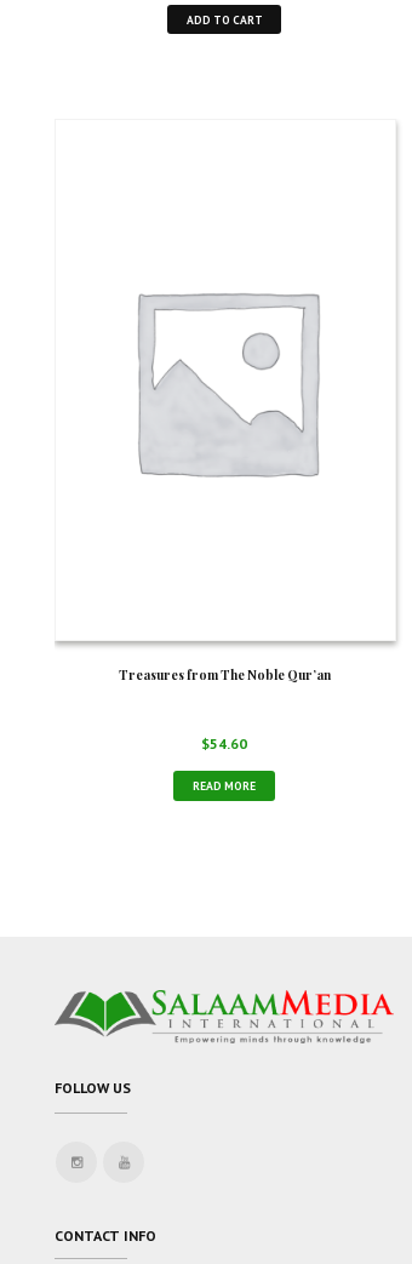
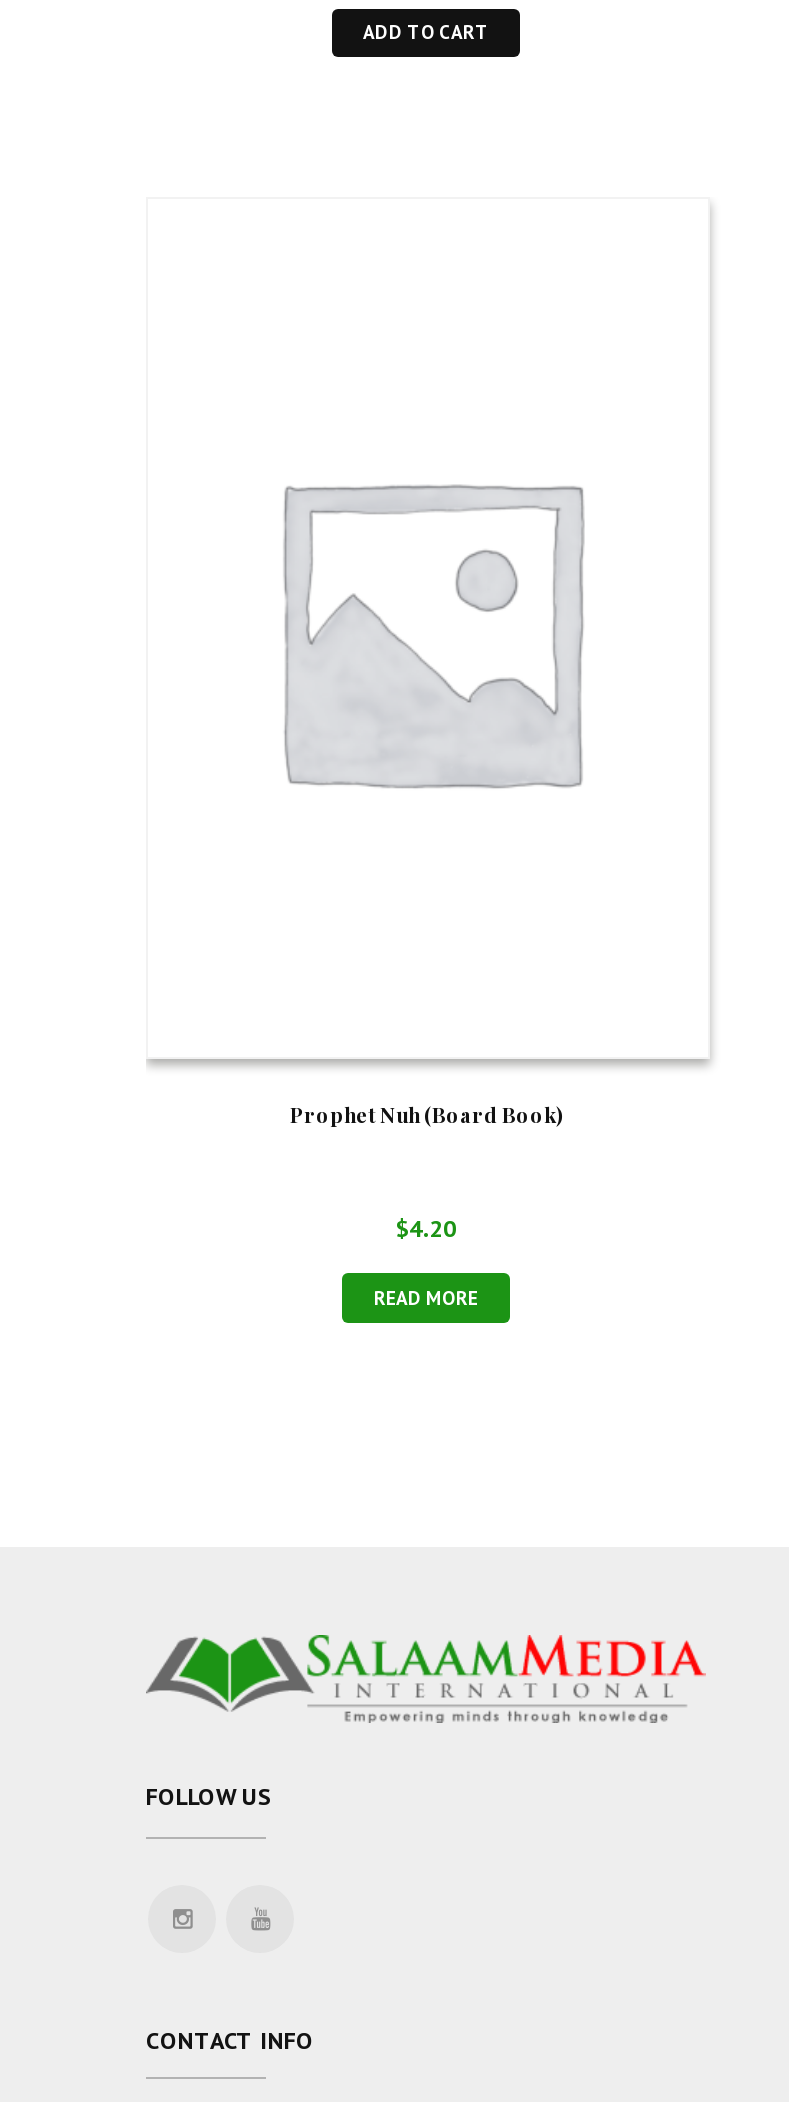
[118,666,330,683] Treasures from The Noble Qur’an -> [290,1100,562,1128] Prophet Nuh (Board Book)
[201,735,247,753] $54.60 -> [395,1214,457,1244] $4.20

